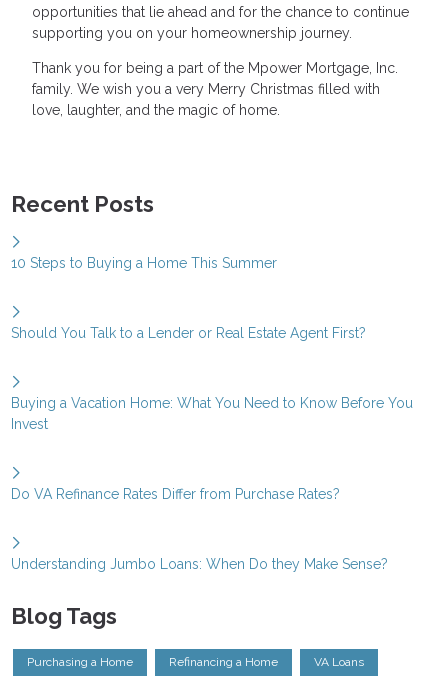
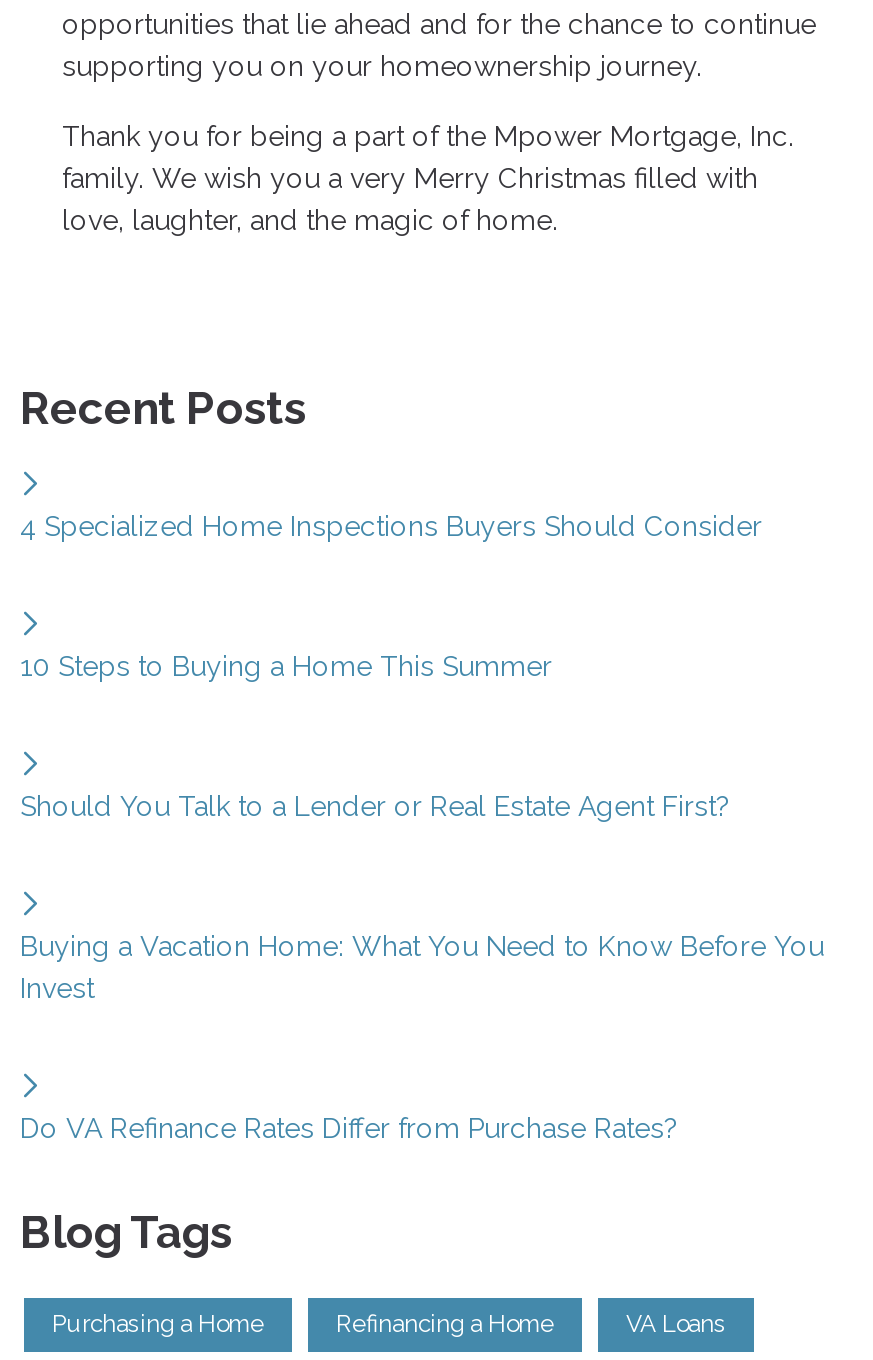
none -> [20,510,762,542] 4 Specialized Home Inspections Buyers Should Consider
moved [11,255,413,502] -> [20,650,824,1144]: 10 Steps to Buying a Home This Summer | Should You Talk to a Lender or Real Estate Agent First? | Buying a Vacation Home: What You Need to Know Before You | Invest | Do VA Refinance Rates Differ from Purchase Rates?
[11,556,388,572] Understanding Jumbo Loans: When Do they Make Sense? -> none

